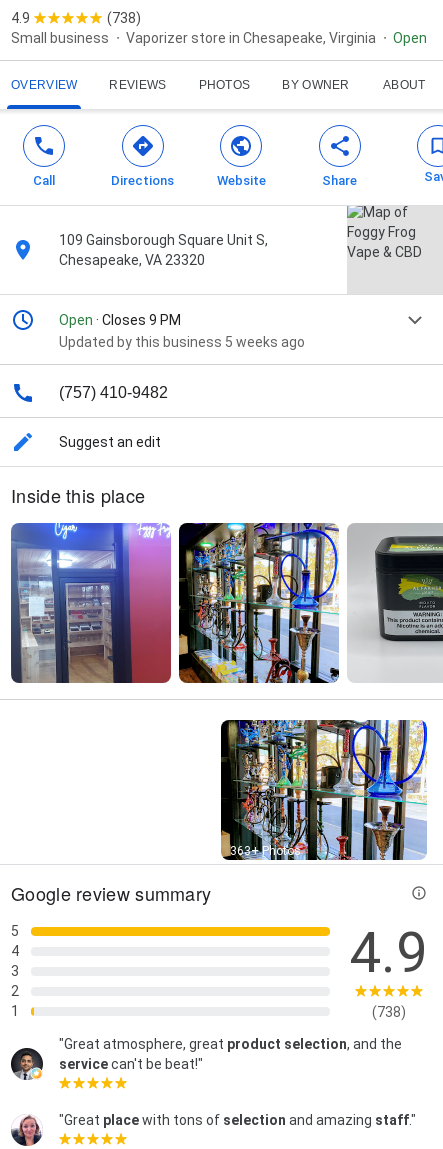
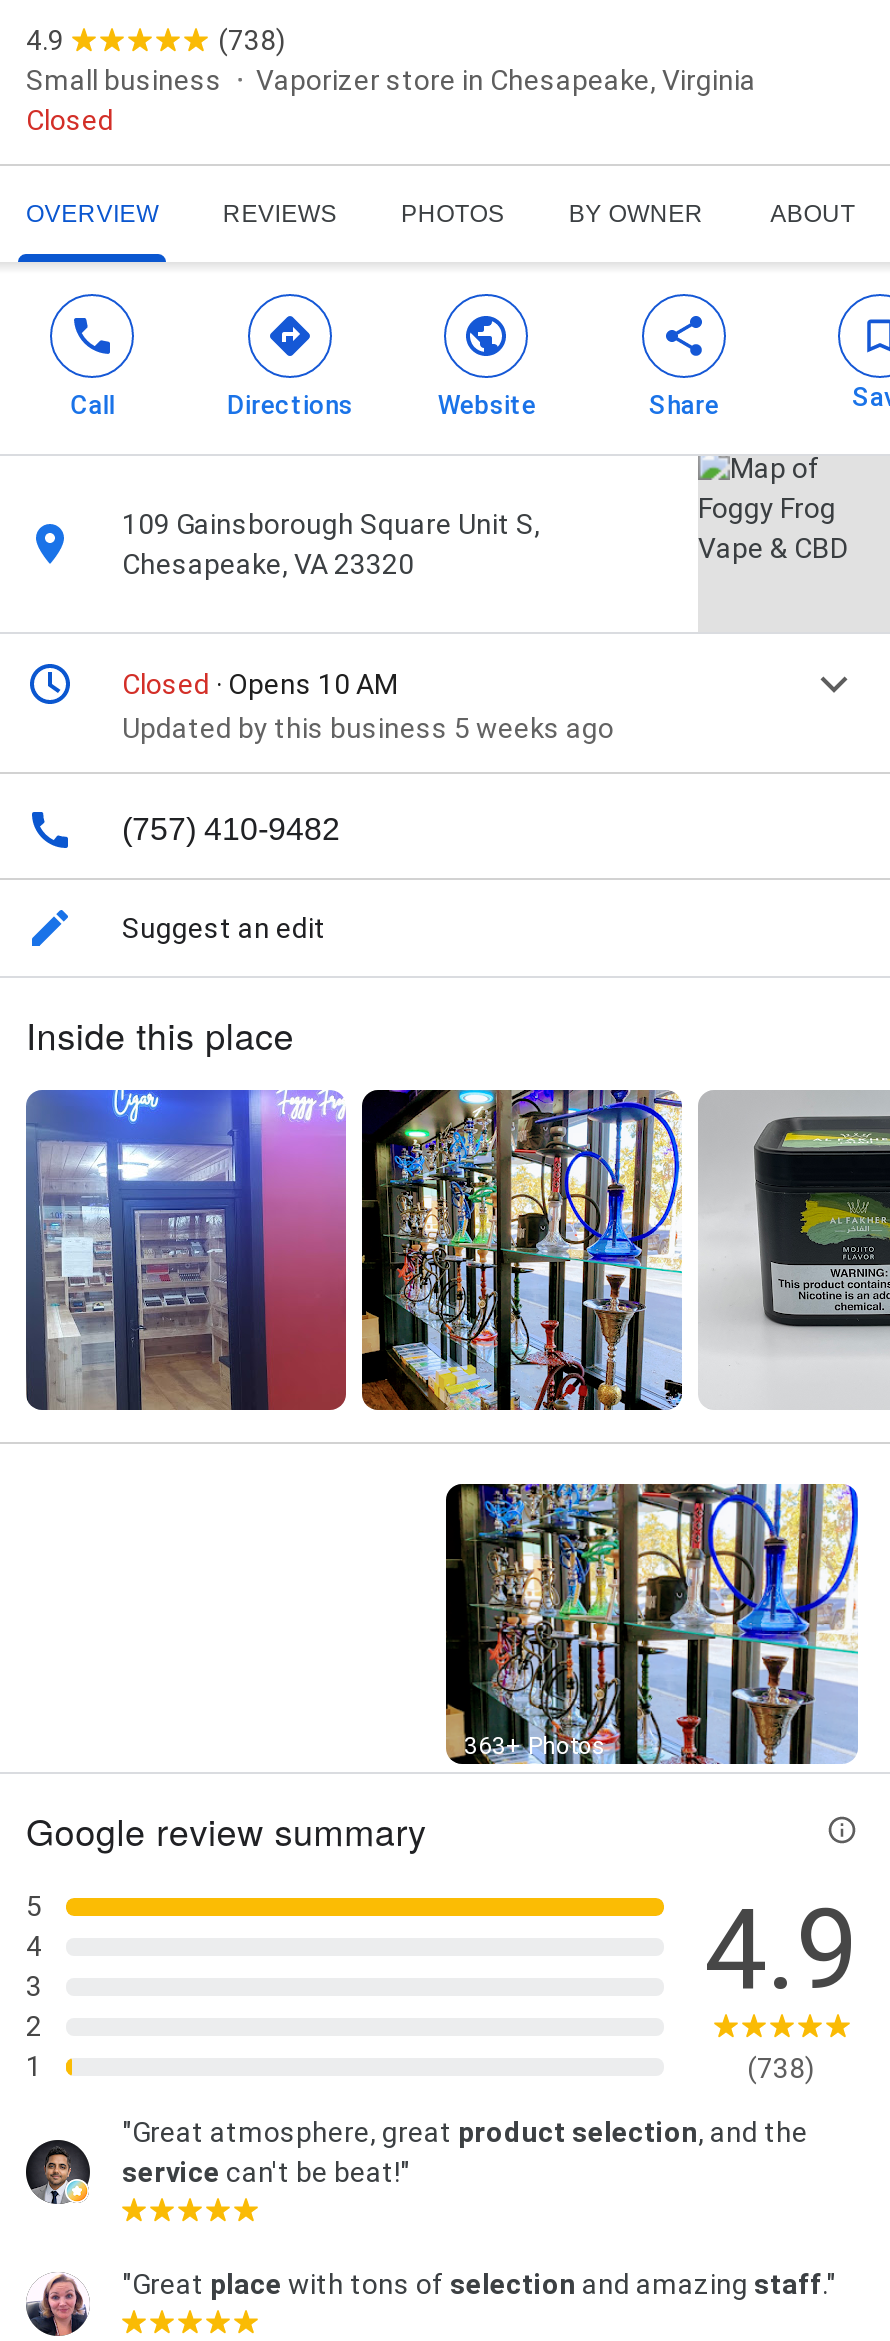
[393,30,427,46] Open -> [26,104,114,136] Closed
[59,312,181,328] Open · Closes 9 PM -> [122,668,398,700] Closed · Opens 10 AM

